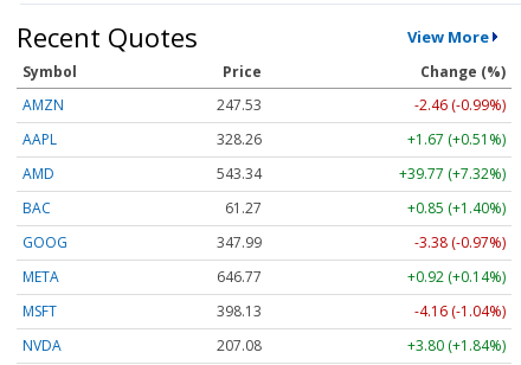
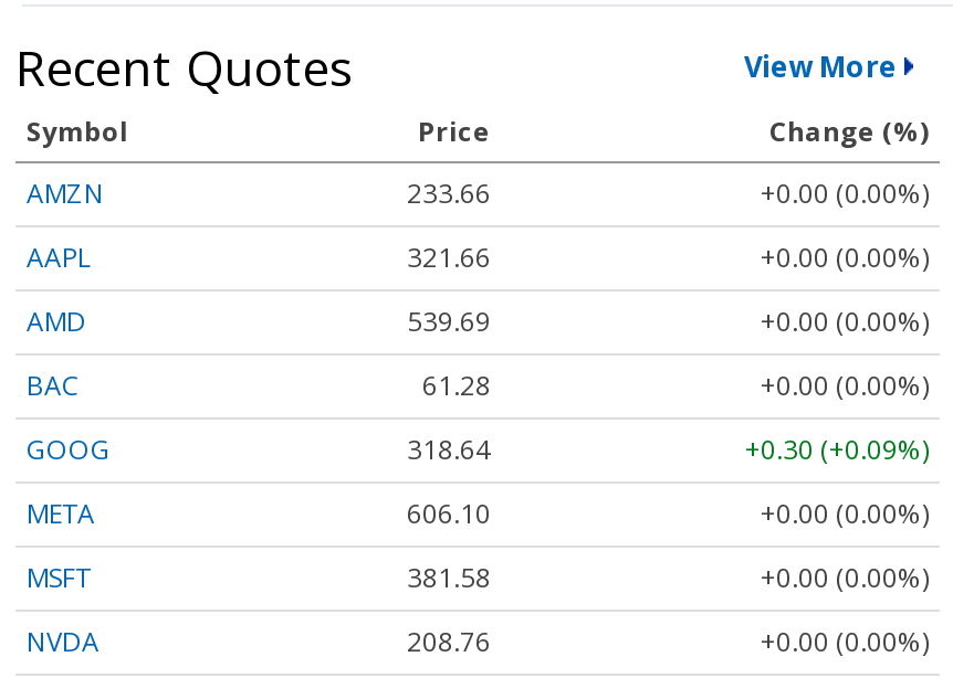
[217,94,262,114] 247.53 -> [407,173,491,211] 233.66
[414,94,506,114] -2.46 (-0.99%) -> [761,173,929,211] +0.00 (0.00%)
[217,129,262,149] 328.26 -> [407,237,491,275] 321.66
[407,129,506,149] +1.67 (+0.51%) -> [761,237,929,275] +0.00 (0.00%)
[217,163,262,183] 543.34 -> [407,301,491,339] 539.69
[399,163,506,183] +39.77 (+7.32%) -> [761,301,929,339] +0.00 (0.00%)
[225,197,262,217] 61.27 -> [422,366,491,403] 61.28
[407,197,506,217] +0.85 (+1.40%) -> [761,366,929,403] +0.00 (0.00%)
[217,232,262,252] 347.99 -> [407,430,491,467] 318.64
[414,232,506,252] -3.38 (-0.97%) -> [745,430,929,467] +0.30 (+0.09%)
[217,266,262,286] 646.77 -> [407,494,491,531] 606.10
[407,266,506,286] +0.92 (+0.14%) -> [761,494,929,531] +0.00 (0.00%)
[217,300,262,321] 398.13 -> [407,558,491,595] 381.58
[414,300,506,321] -4.16 (-1.04%) -> [761,558,929,595] +0.00 (0.00%)
[217,335,262,355] 207.08 -> [407,622,491,659] 208.76
[407,335,506,355] +3.80 (+1.84%) -> [761,622,929,659] +0.00 (0.00%)

